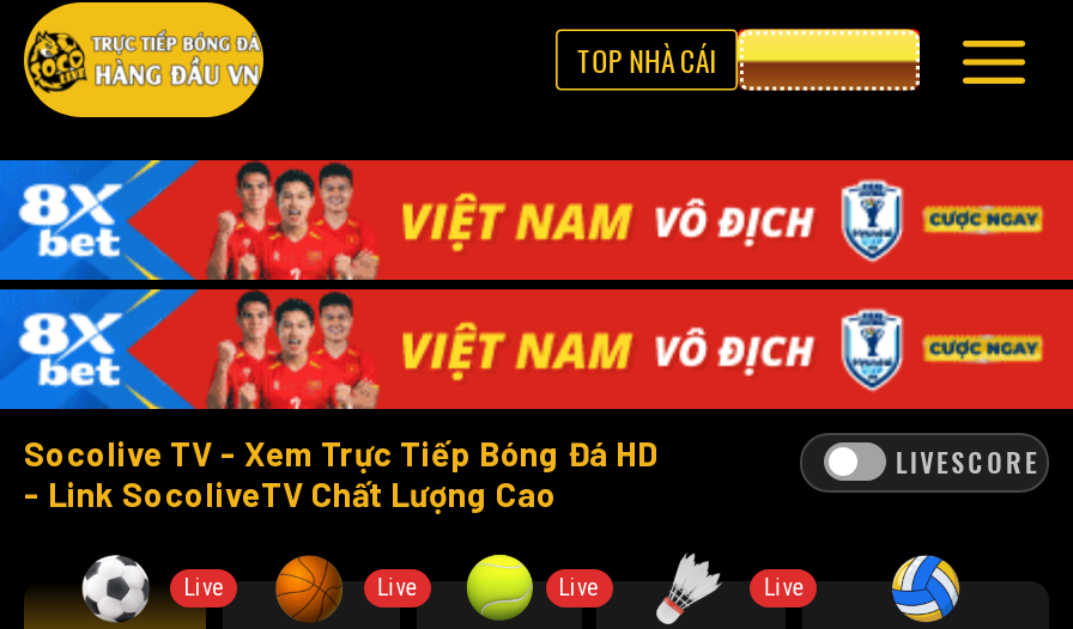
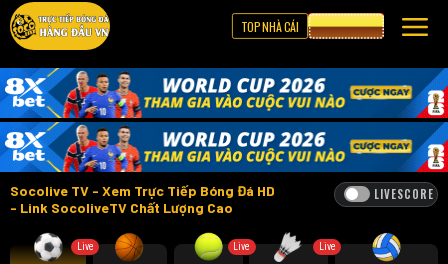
[12,158,1066,411] [image] -> [4,67,445,173] [image]
[377,573,417,599] Live -> none

